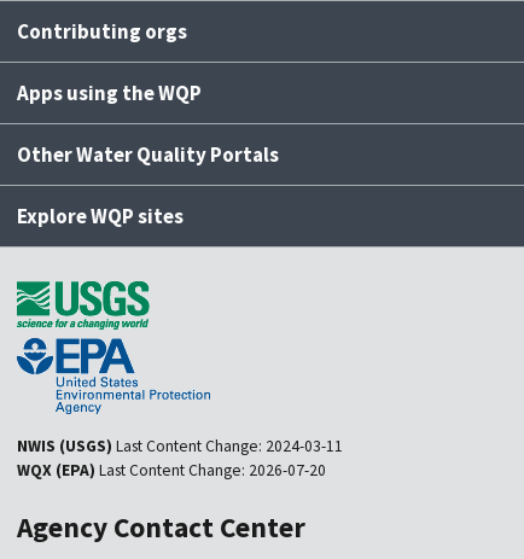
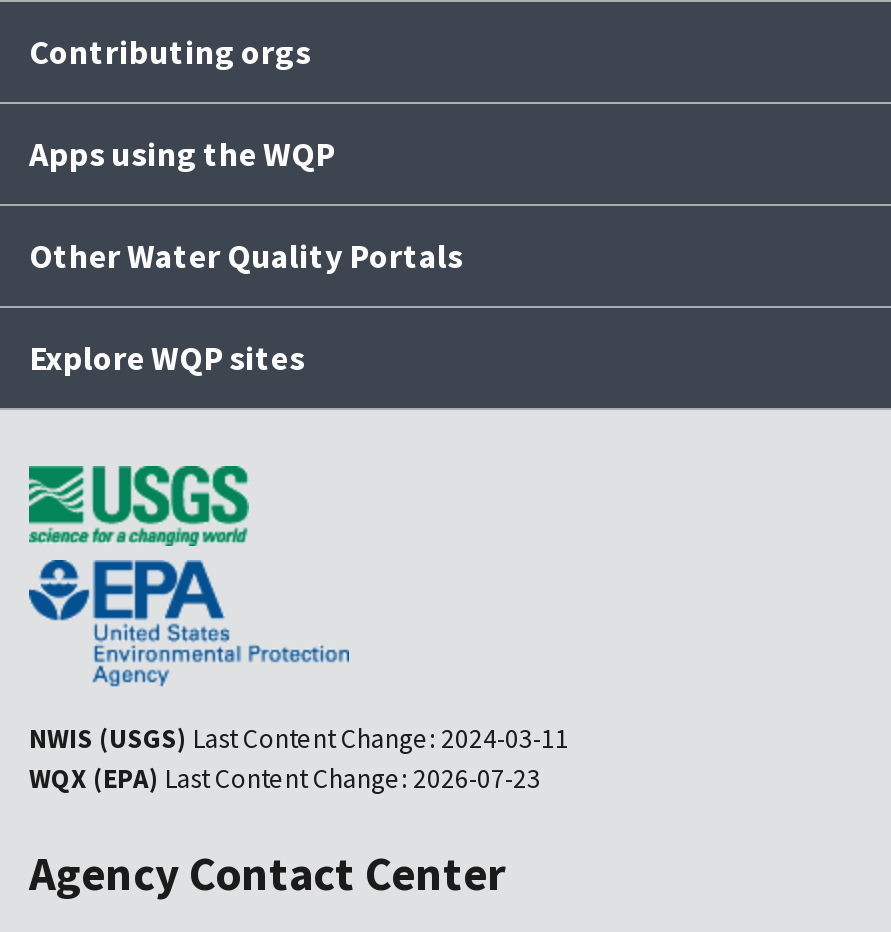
[17,461,326,481] WQX (EPA) Last Content Change: 2026-07-20 -> [29,763,541,797] WQX (EPA) Last Content Change: 2026-07-23

